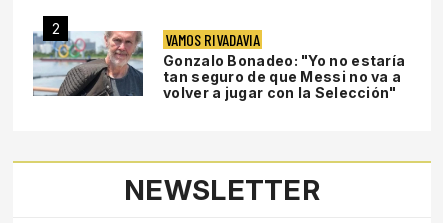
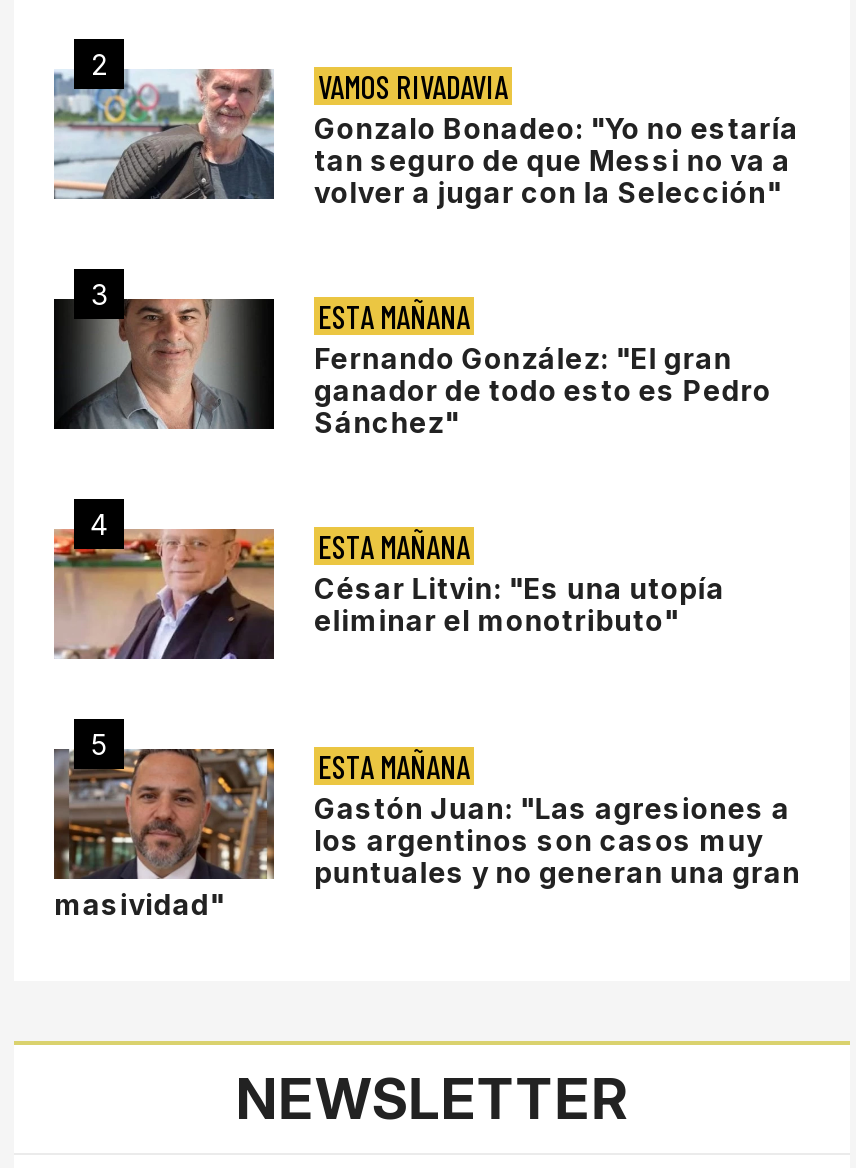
none -> [52,278,771,638] [image] | 3 | ESTA MAÑANA | Fernando González: "El gran | ganador de todo esto es Pedro | Sánchez" | 4 | ESTA MAÑANA | César Litvin: "Es una utopía | eliminar el monotributo"
none -> [52,527,801,922] [image] | 5 | ESTA MAÑANA | Gastón Juan: "Las agresiones a | los argentinos son casos muy | puntuales y no generan una gran | masividad"
none -> [52,747,276,881] [image]

